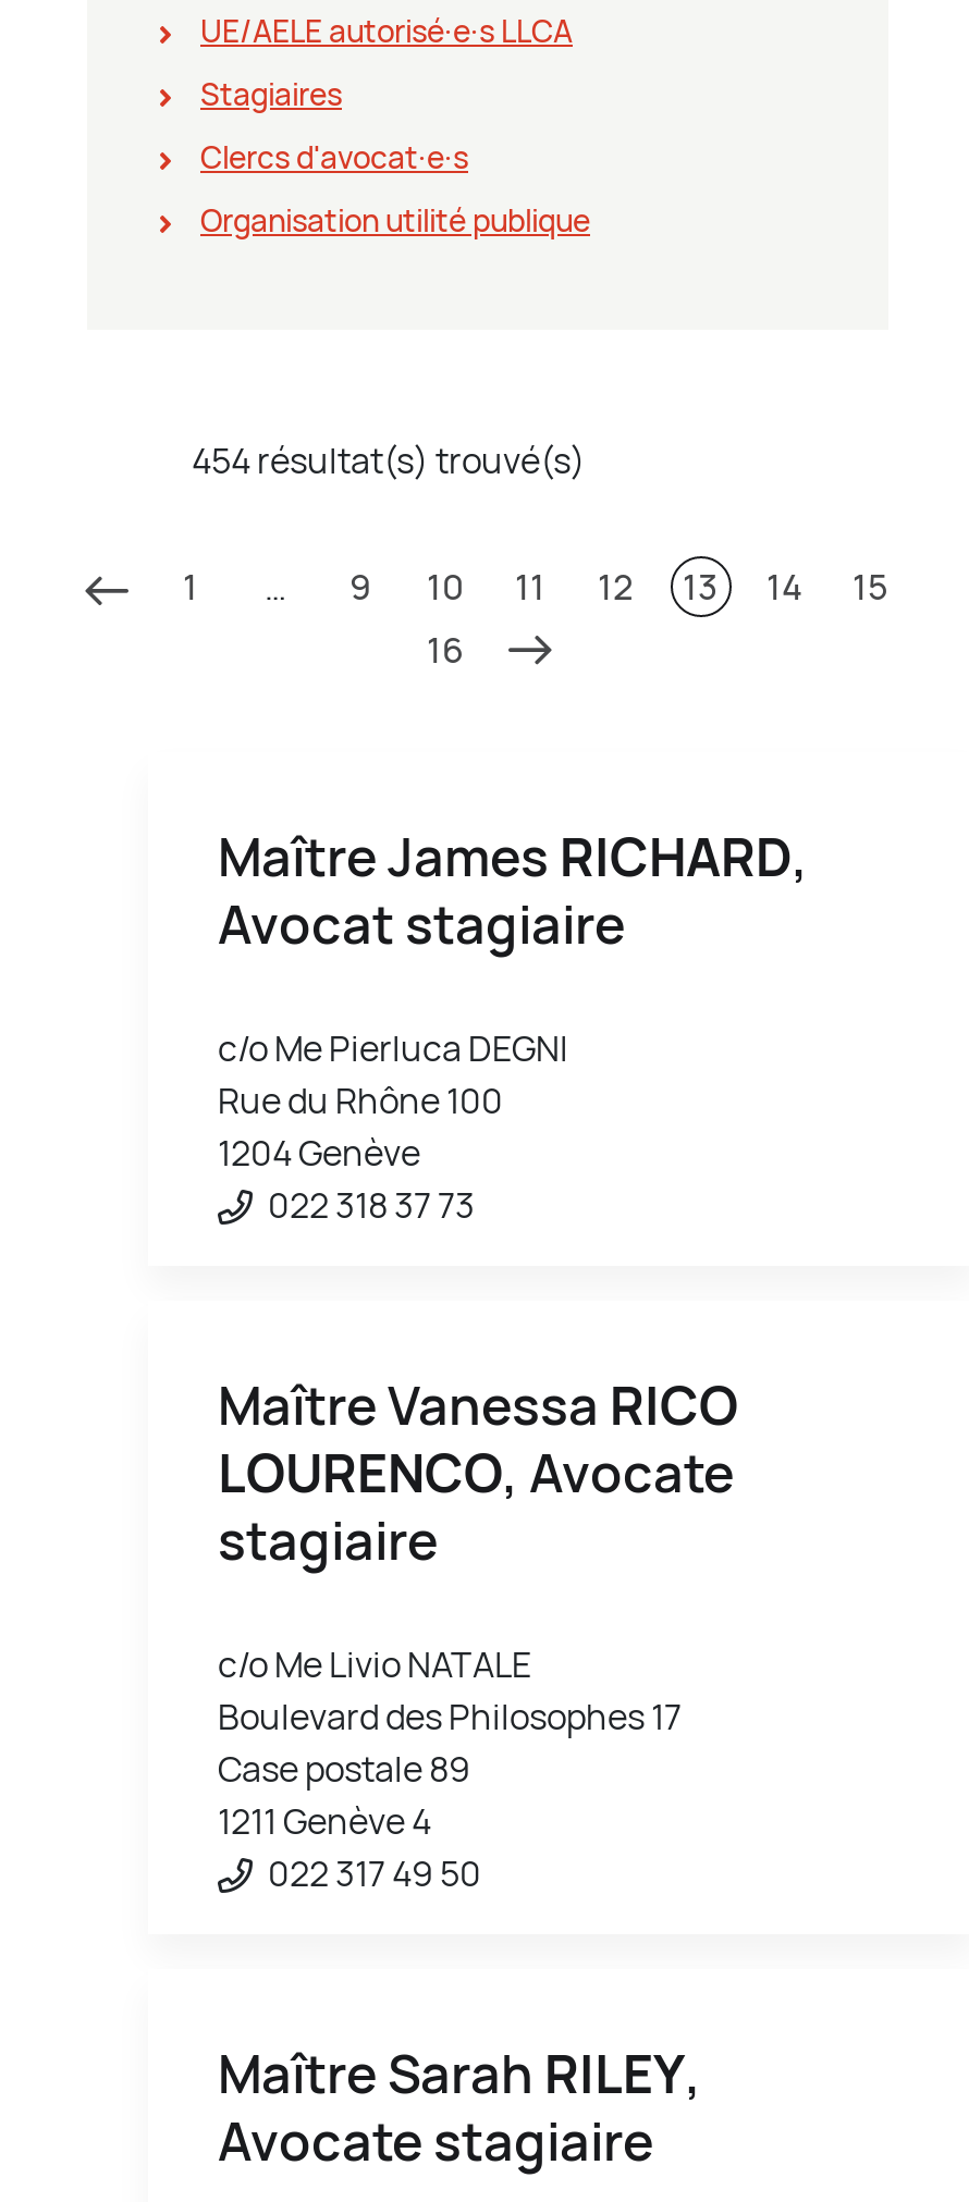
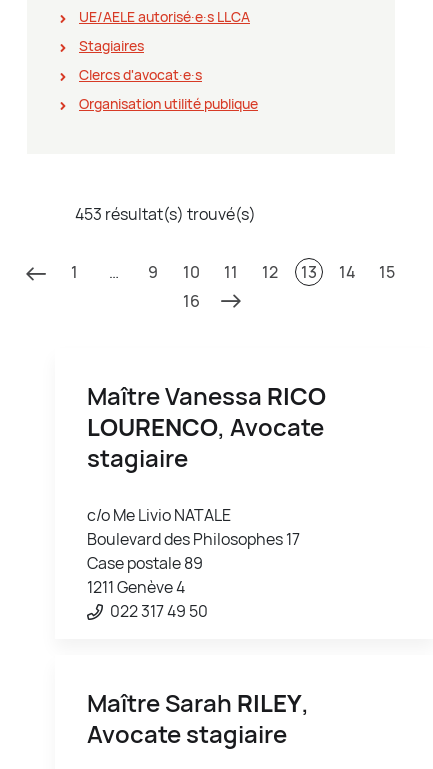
[192,436,586,484] 454 résultat(s) trouvé(s) -> [75,203,256,225] 453 résultat(s) trouvé(s)
[218,819,808,1228] Maître James RICHARD, | Avocat stagiaire | c/o Me Pierluca DEGNI | Rue du Rhône 100 | 1204 Genève | 022 318 37 73 -> none

